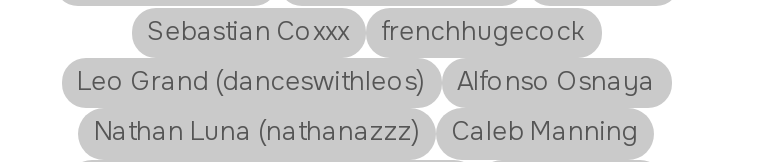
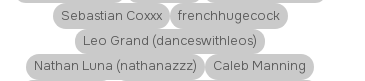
[457,66,655,98] Alfonso Osnaya -> none

